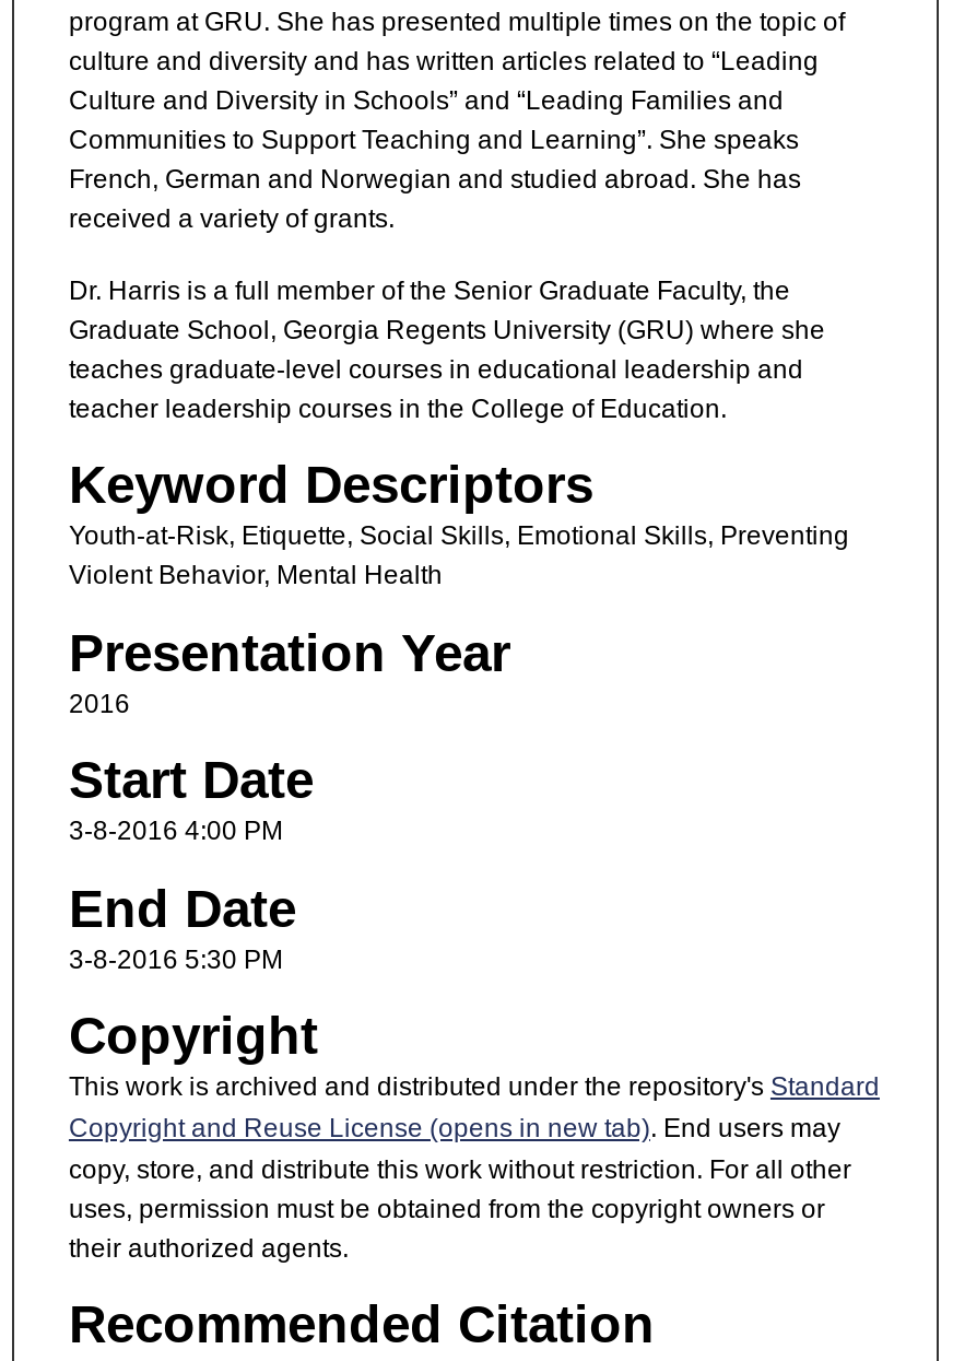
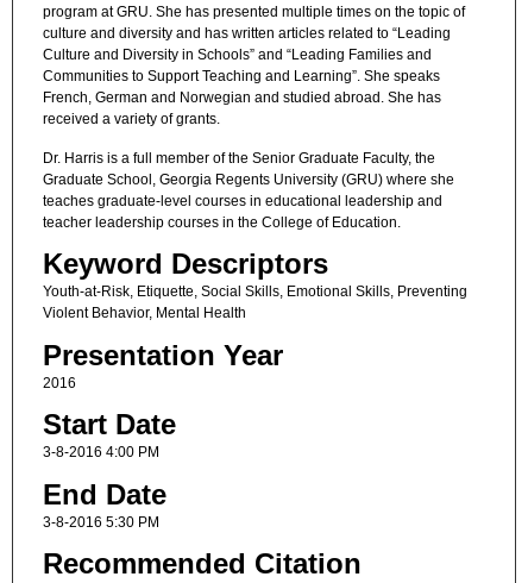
[69,1006,880,1264] Copyright | This work is archived and distributed under the repository's Standard | Copyright and Reuse License (opens in new tab). End users may | copy, store, and distribute this work without restriction. For all other | uses, permission must be obtained from the copyright owners or | their authorized agents. -> none

